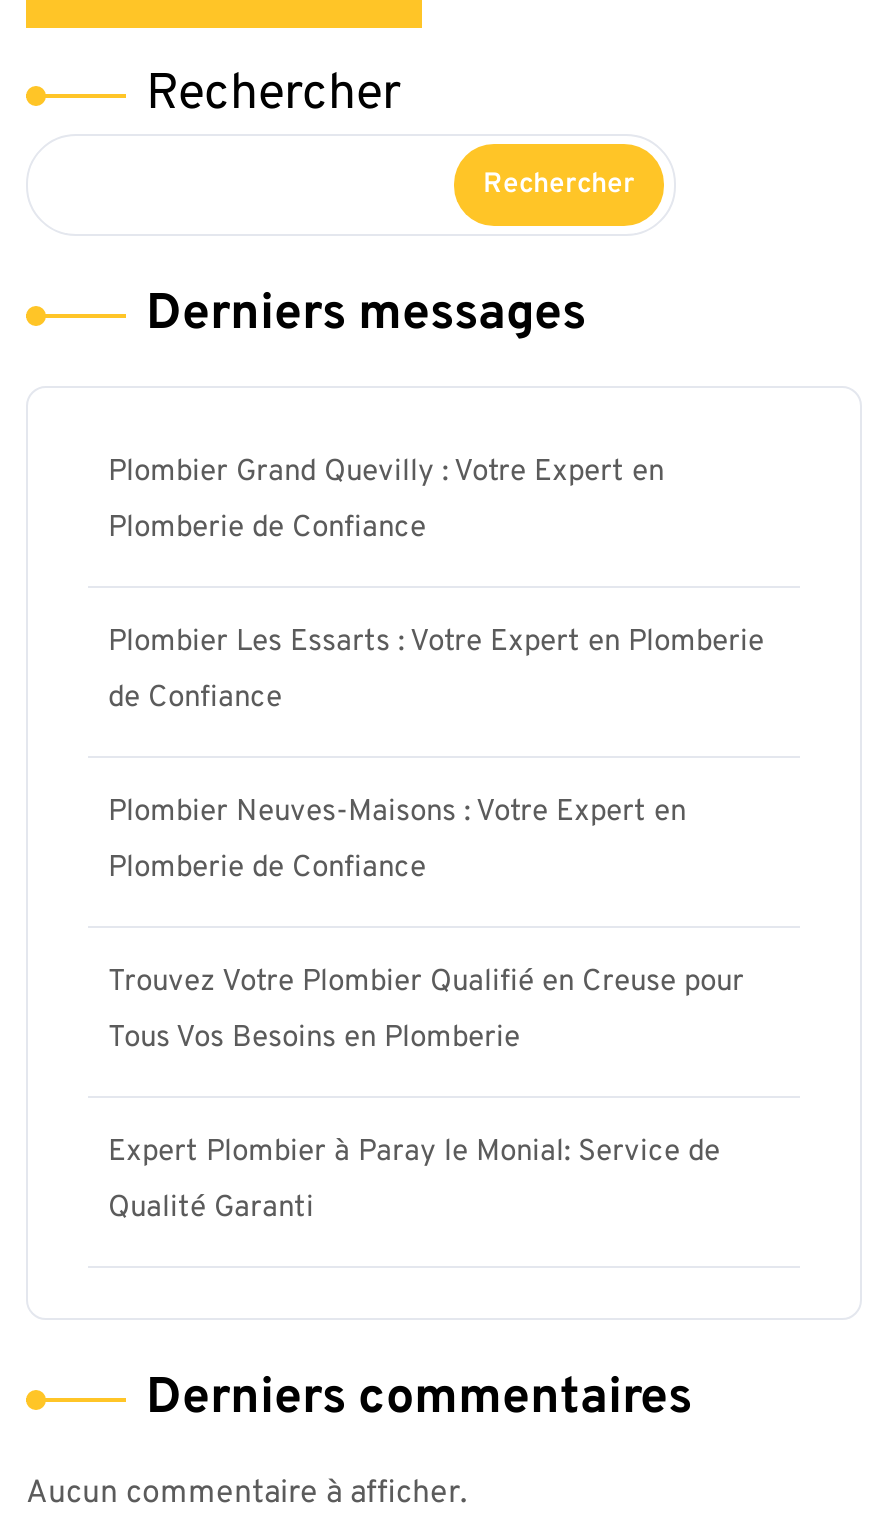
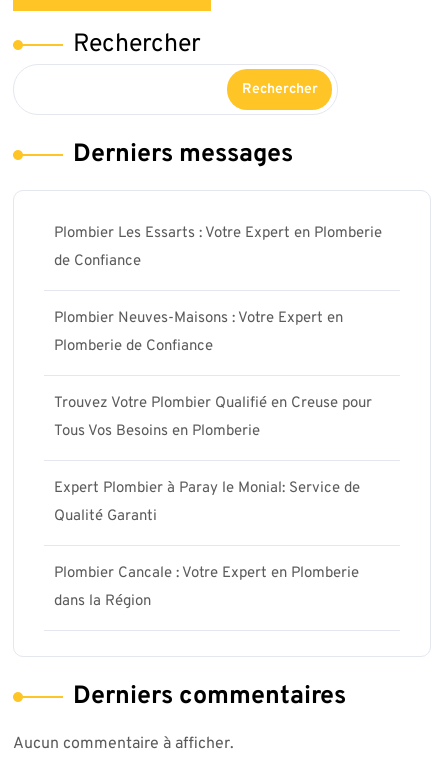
[108,454,664,548] Plombier Grand Quevilly : Votre Expert en | Plomberie de Confiance -> none
moved [108,624,764,1228] -> [54,224,382,526]: Plombier Les Essarts : Votre Expert en Plomberie | de Confiance | Plombier Neuves-Maisons : Votre Expert en | Plomberie de Confiance | Trouvez Votre Plombier Qualifié en Creuse pour | Tous Vos Besoins en Plomberie | Expert Plombier à Paray le Monial: Service de | Qualité Garanti
none -> [54,564,359,611] Plombier Cancale : Votre Expert en Plomberie | dans la Région

